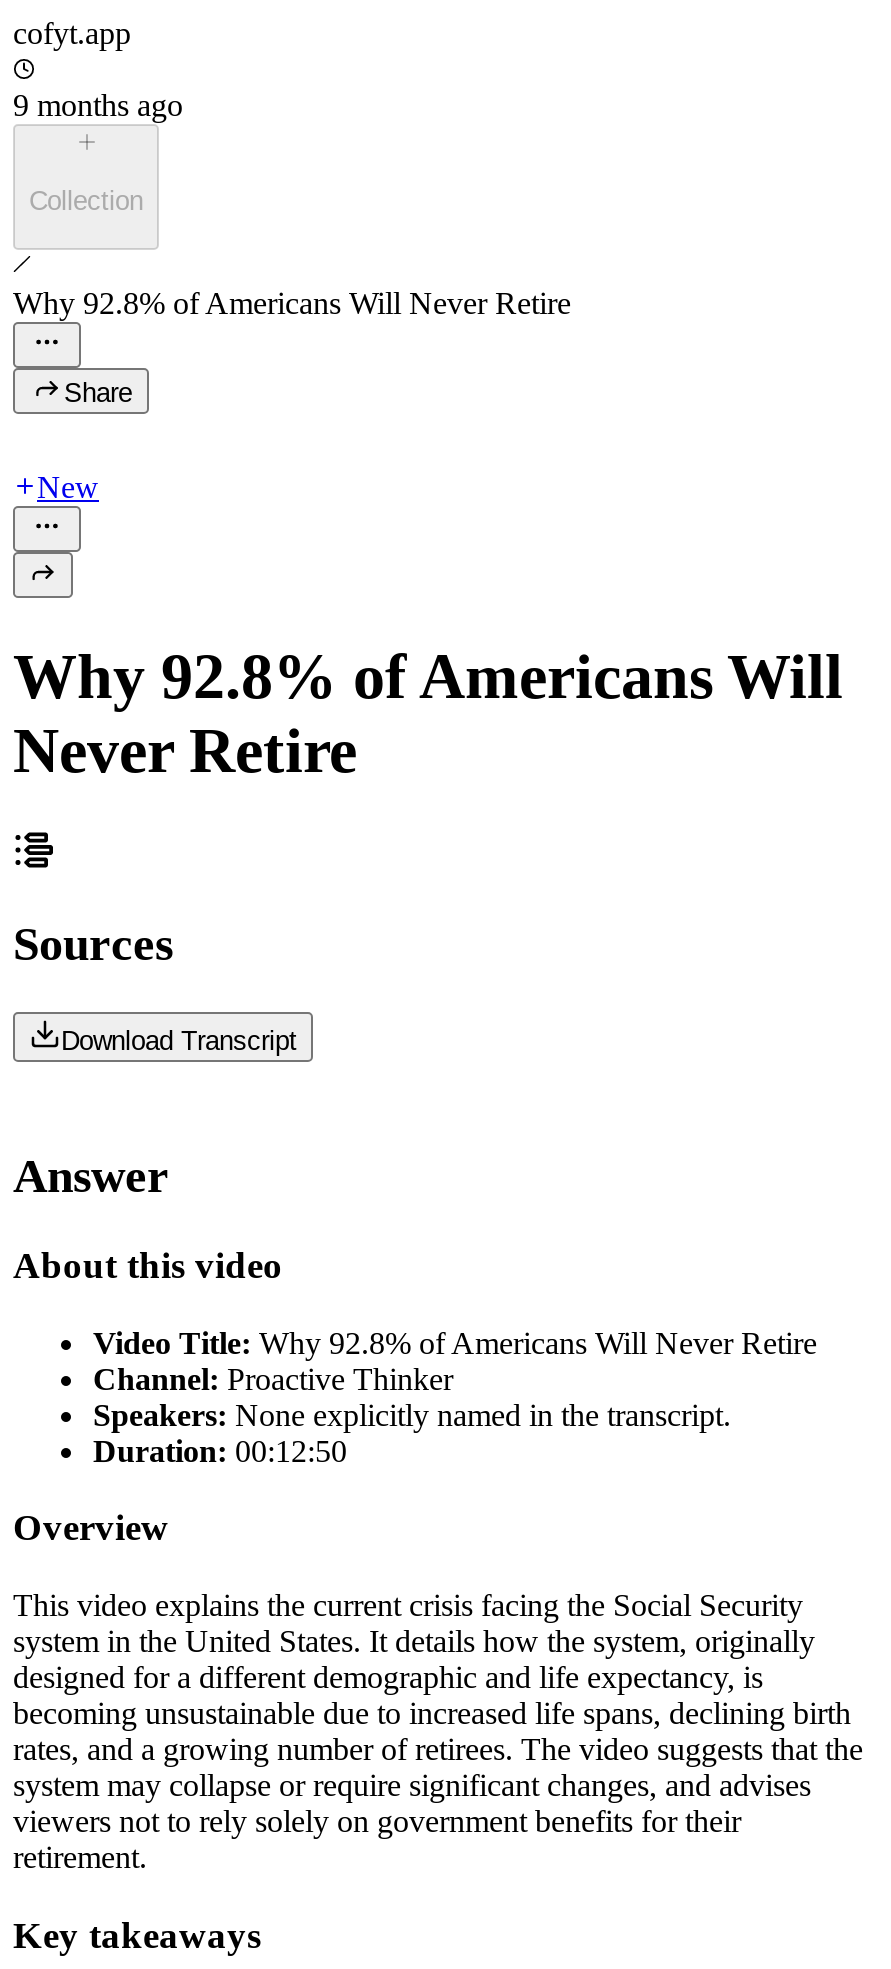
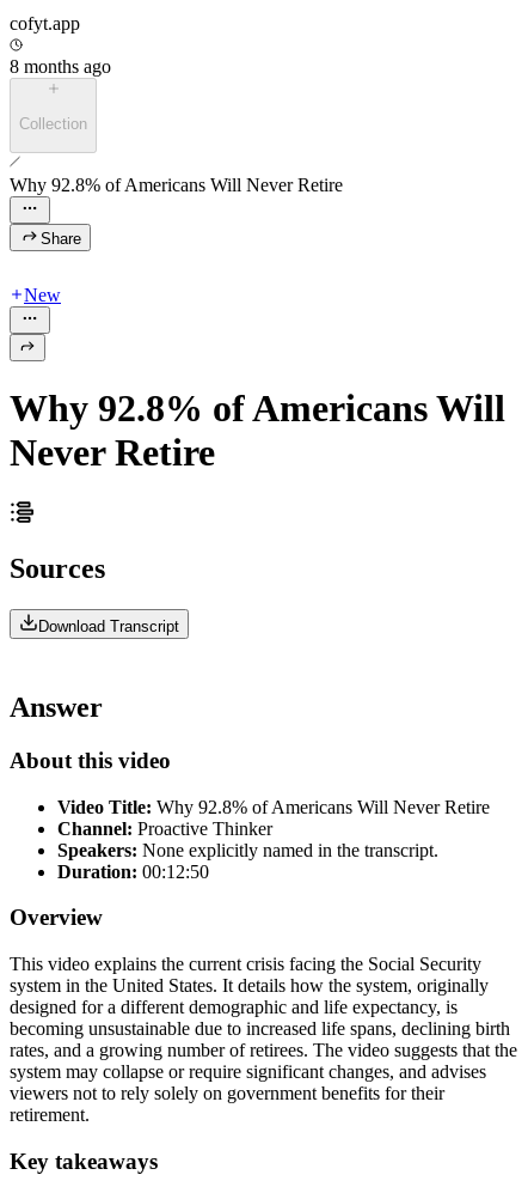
[13,88,183,122] 9 months ago -> [10,56,111,76] 8 months ago

